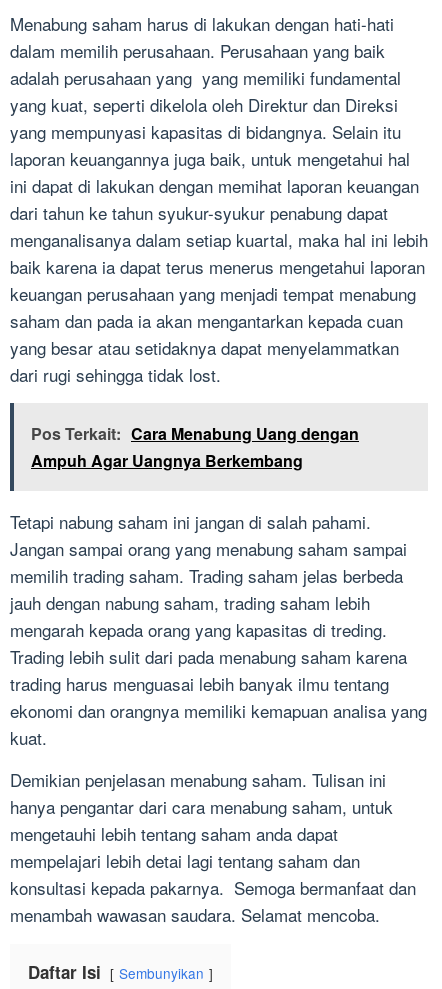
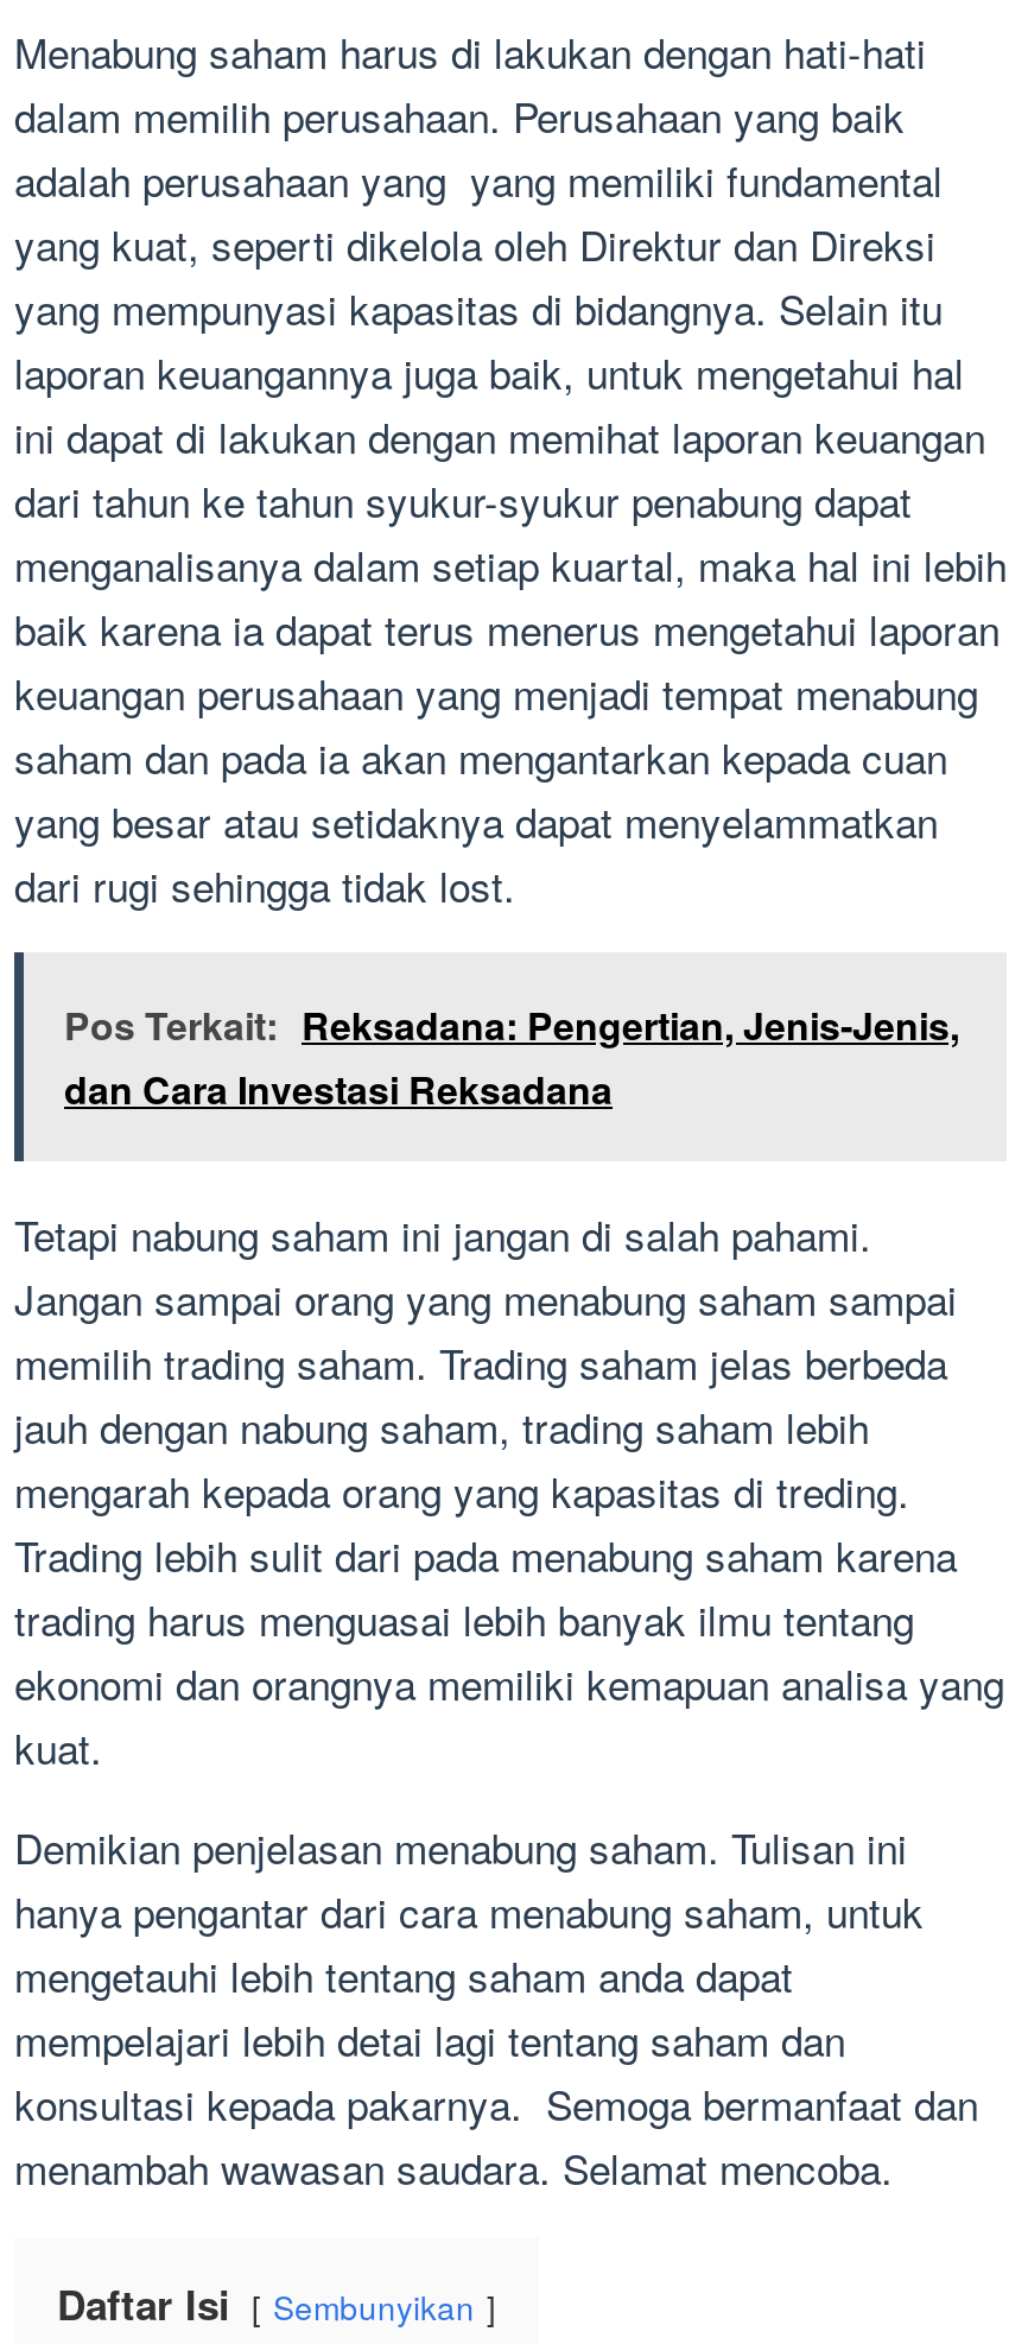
[31,422,359,472] Pos Terkait: Cara Menabung Uang dengan | Ampuh Agar Uangnya Berkembang -> [64,998,959,1116] Pos Terkait: Reksadana: Pengertian, Jenis-Jenis, | dan Cara Investasi Reksadana

